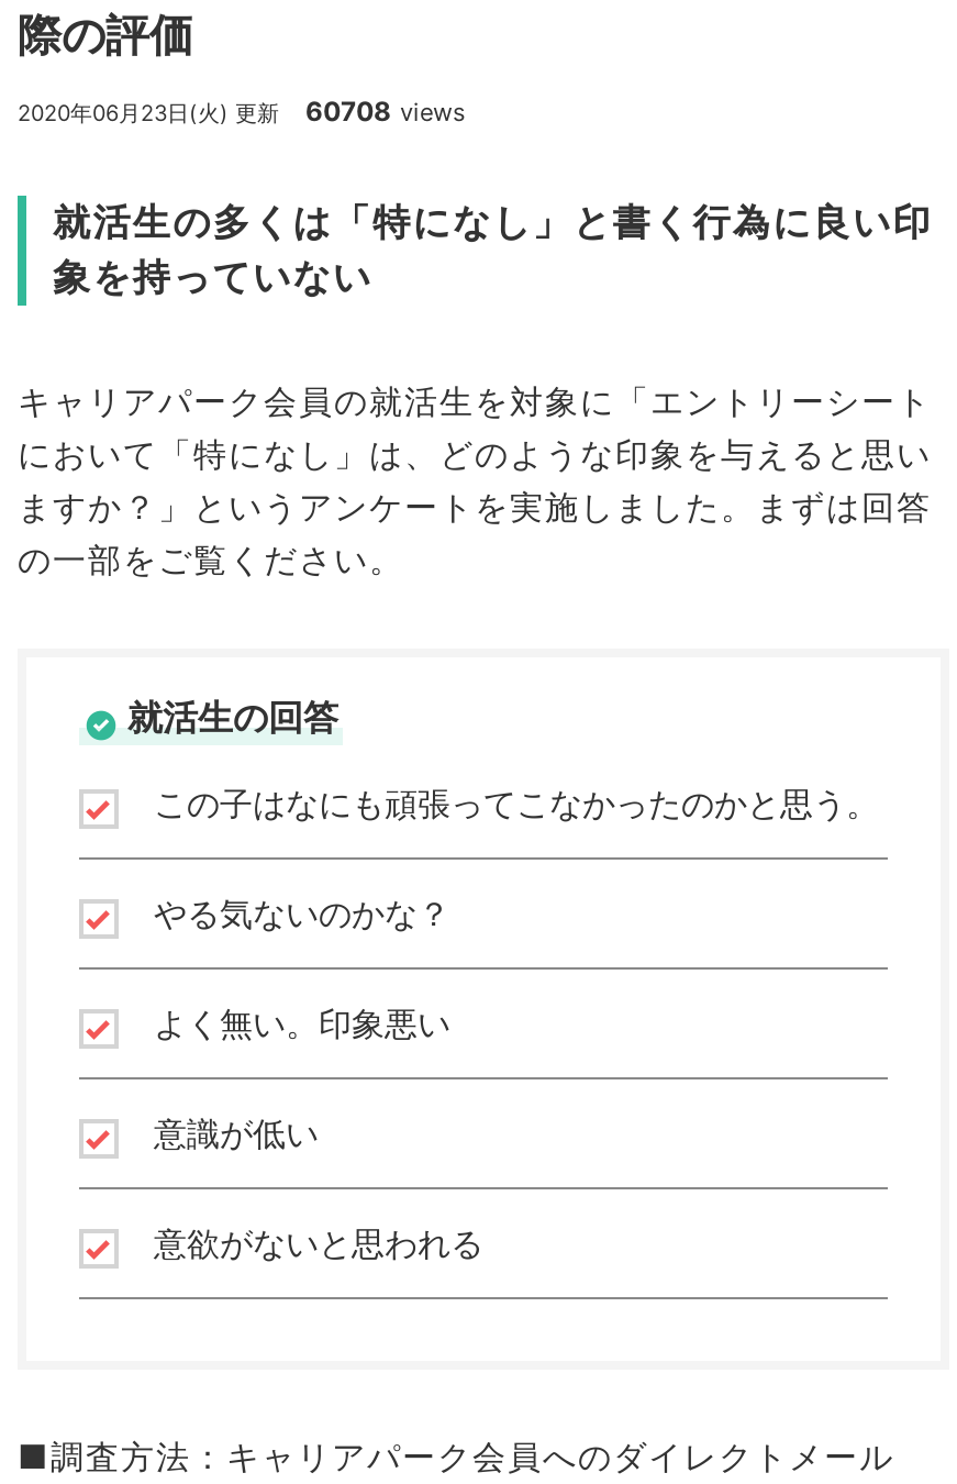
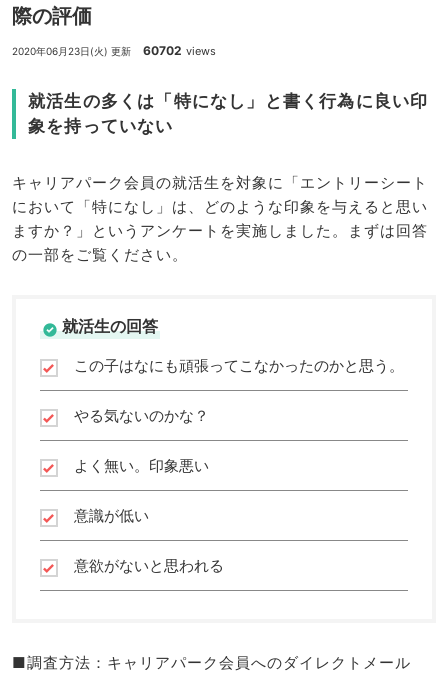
[18,93,466,126] 2020年06月23日(火) 更新 60708 views -> [12,42,216,57] 2020年06月23日(火) 更新 60702 views

